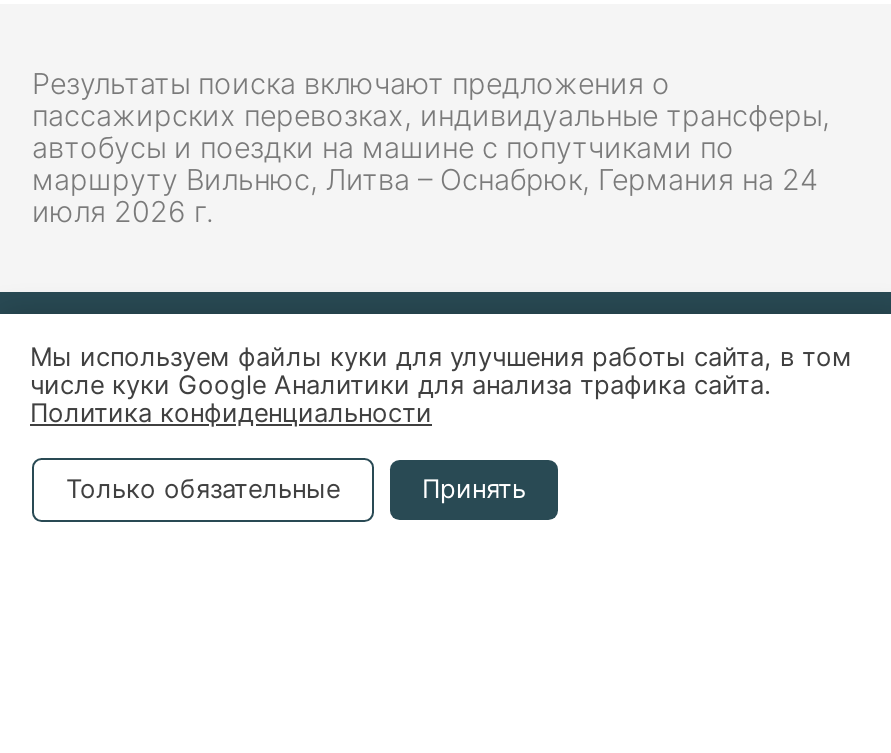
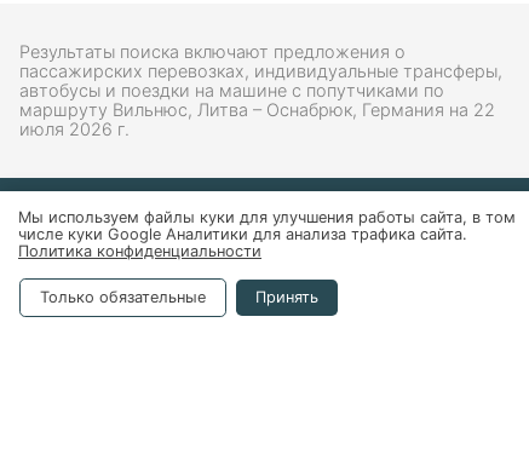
[32,161,818,195] маршруту Вильнюс, Литва – Оснабрюк, Германия на 24 -> [19,99,495,119] маршруту Вильнюс, Литва – Оснабрюк, Германия на 22

